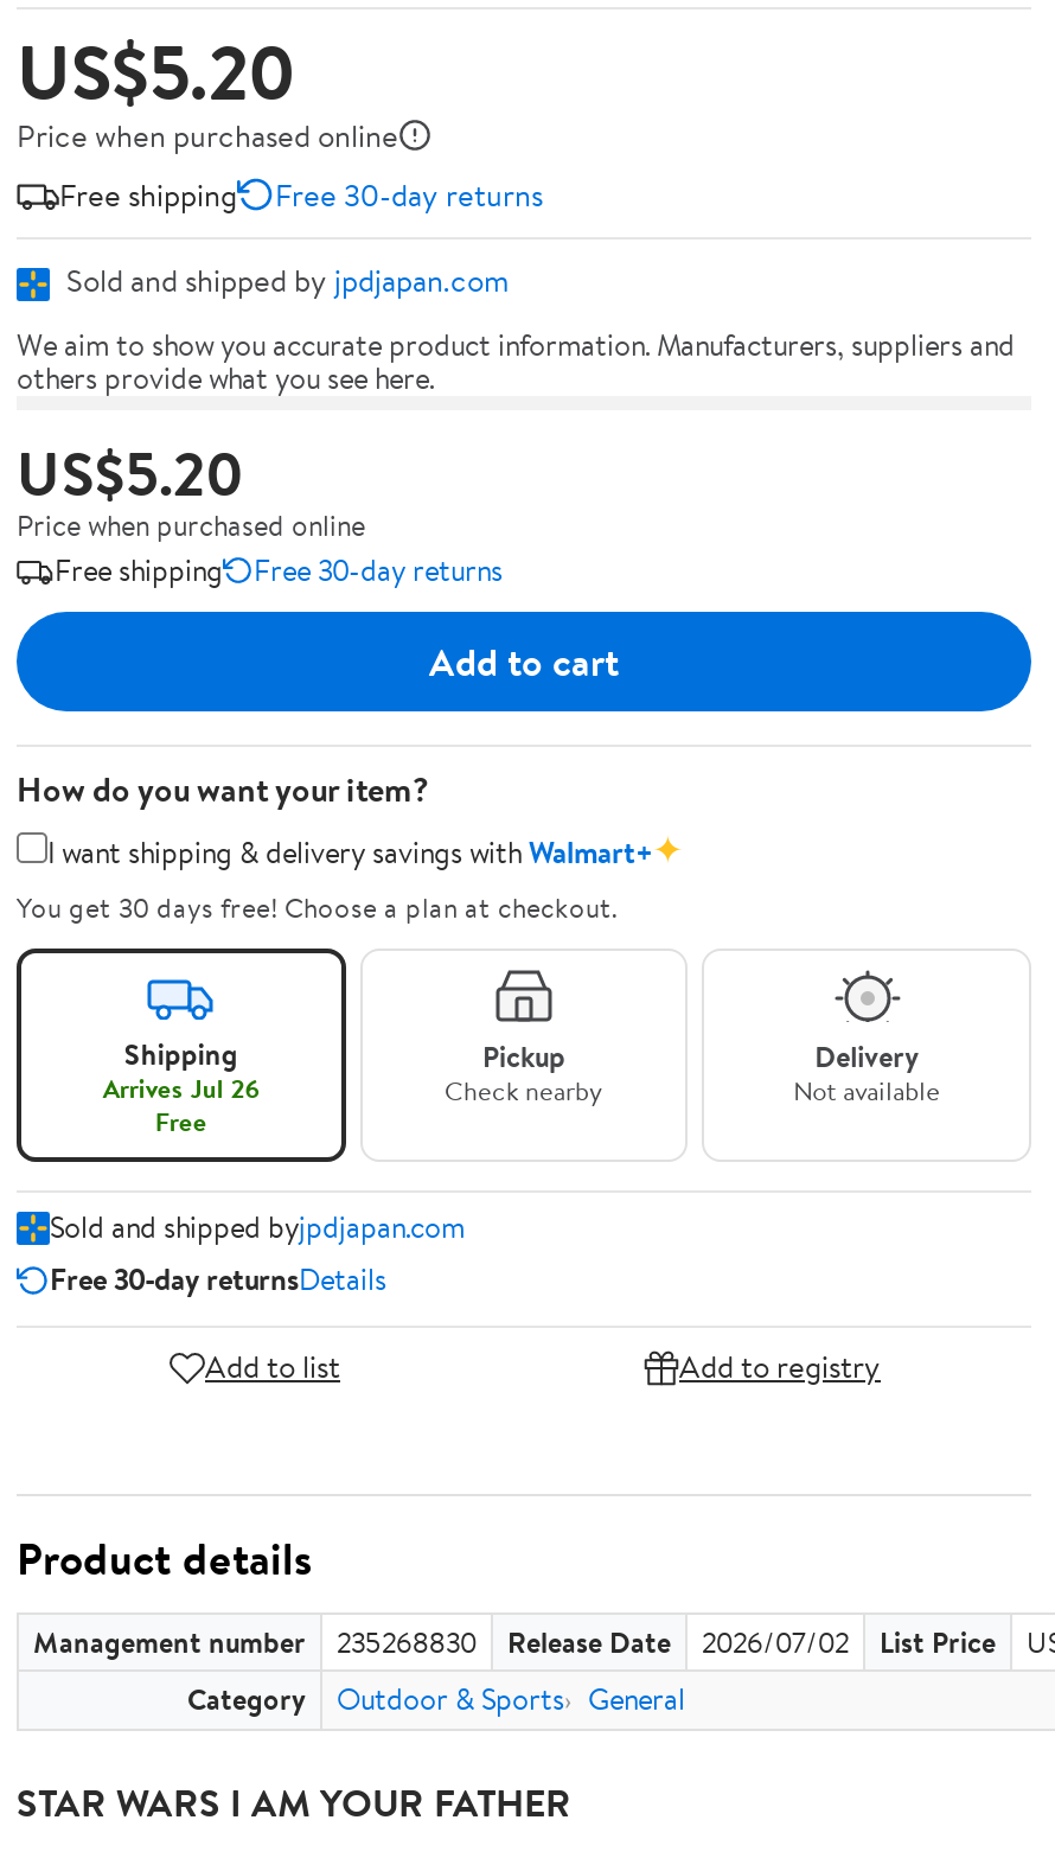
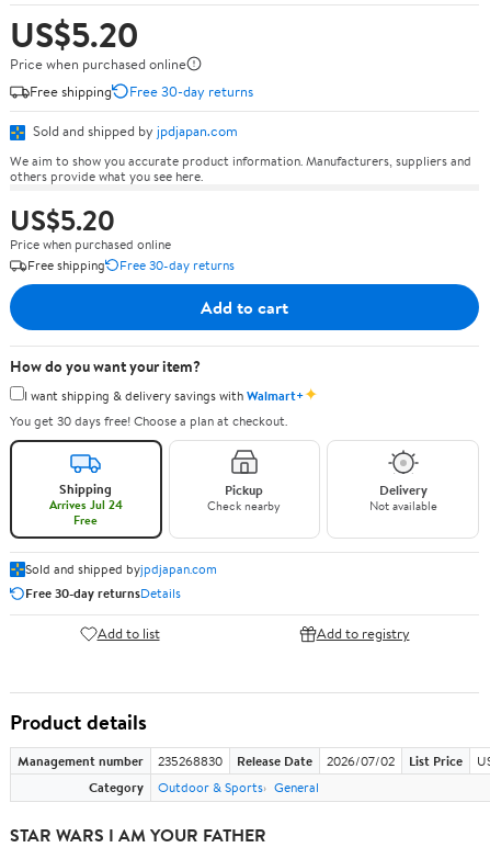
[103,1069,259,1107] Arrives Jul 26 -> [49,496,123,513] Arrives Jul 24

